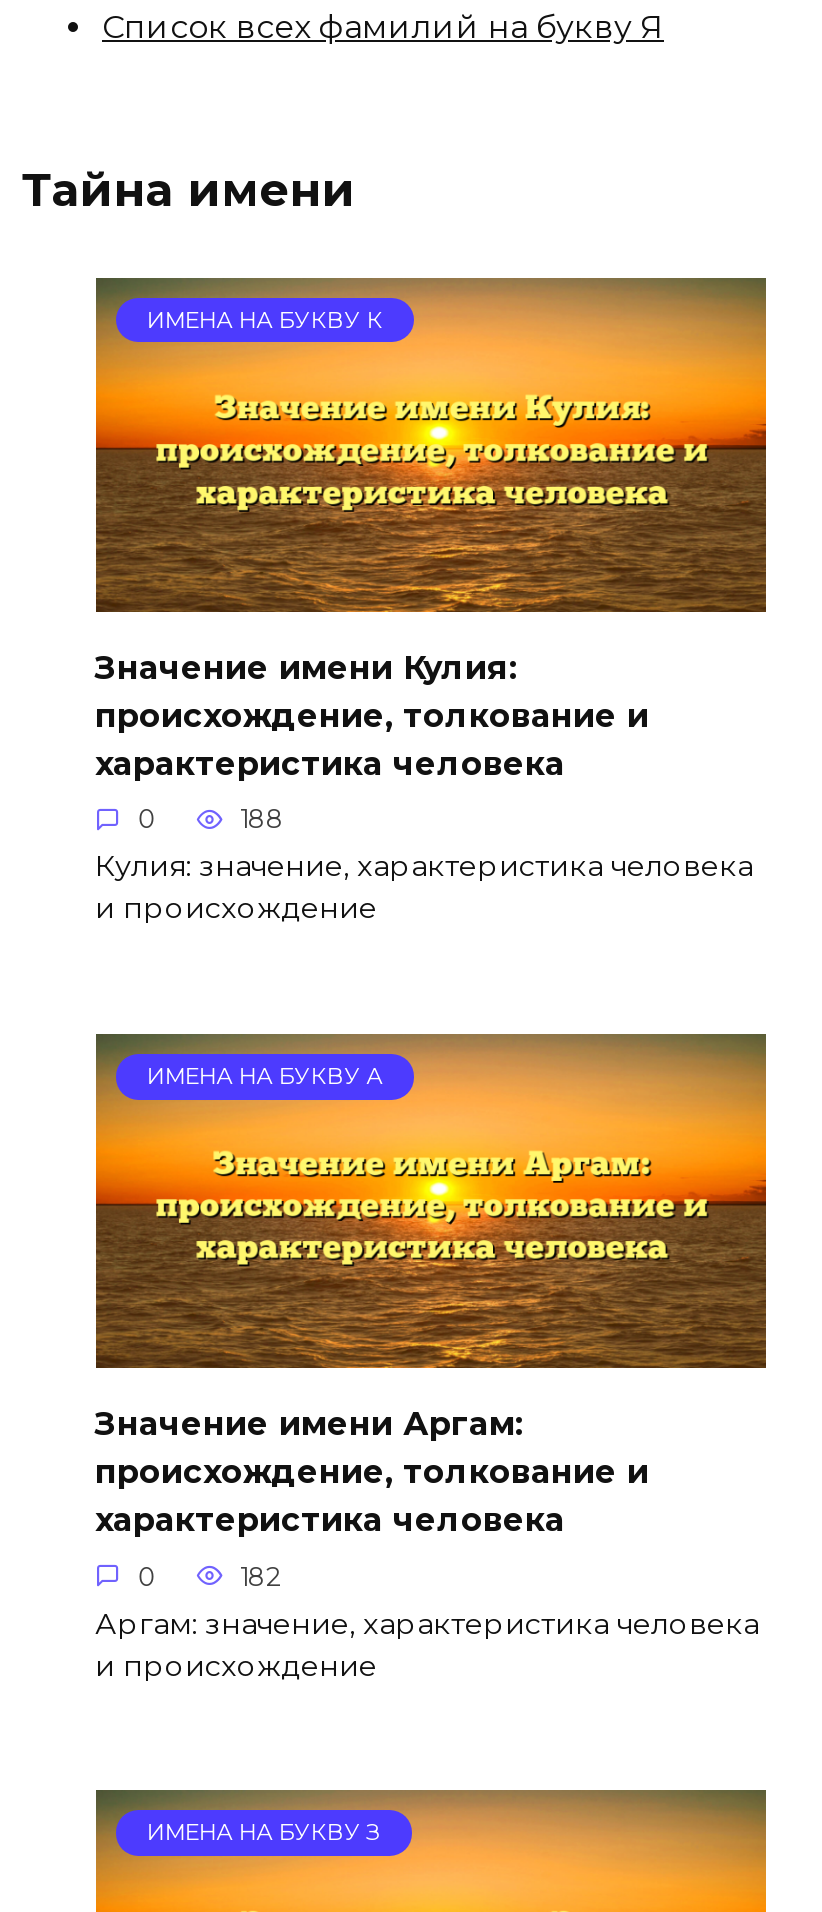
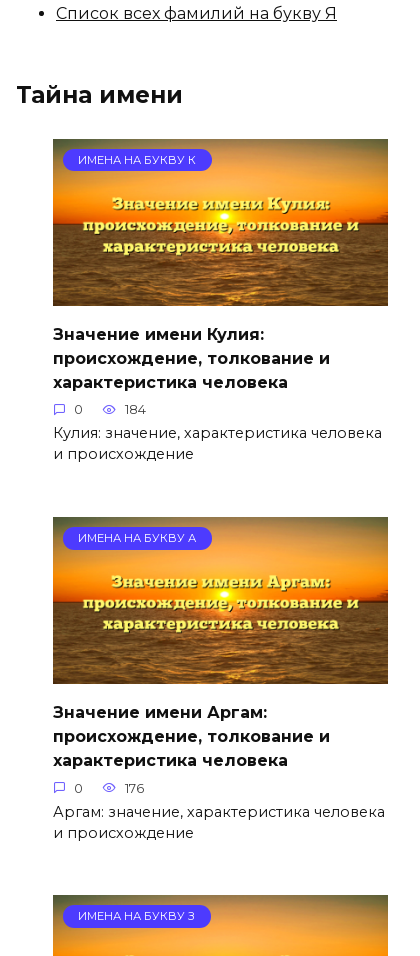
[240,805,284,835] 188 -> [125,402,146,417] 184
[240,1561,280,1591] 182 -> [125,781,144,796] 176

